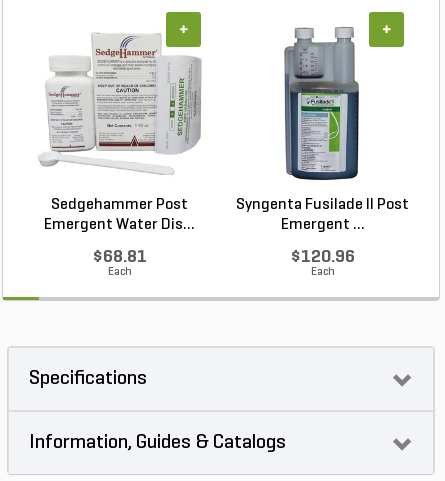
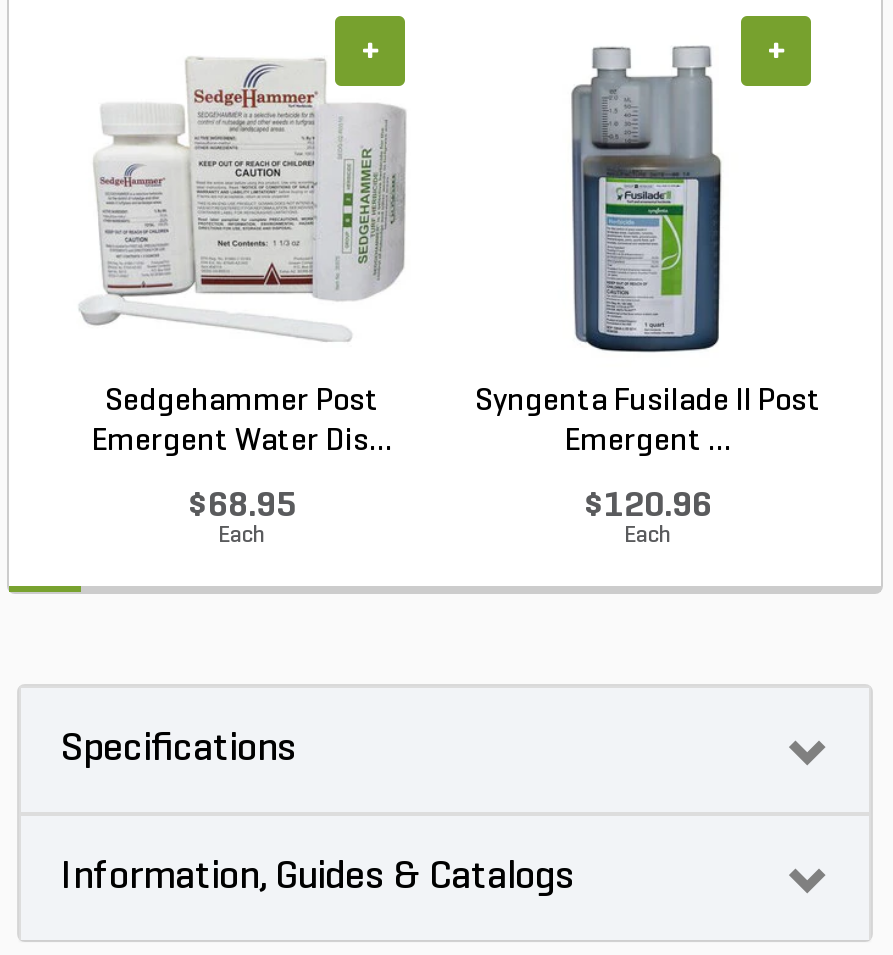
[92,248,146,267] $68.81 -> [188,488,296,526] $68.95

